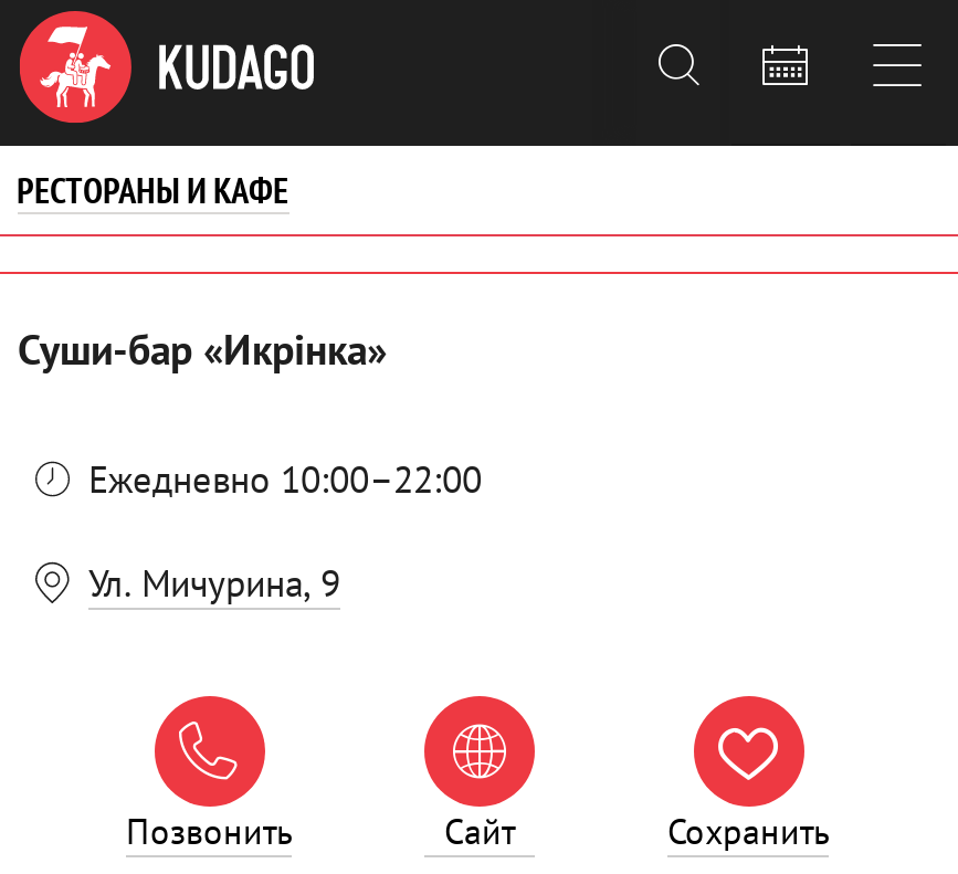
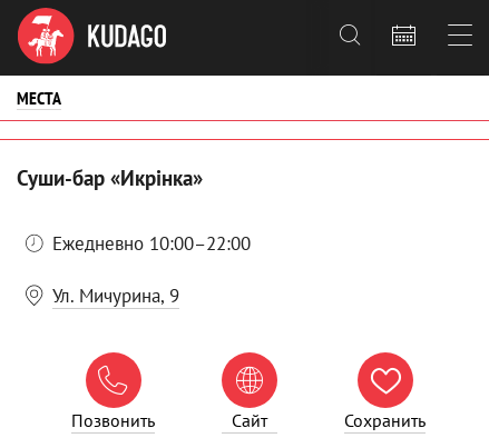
[17,168,289,213] РЕСТОРАНЫ И КАФЕ -> [16,87,61,109] МЕСТА

